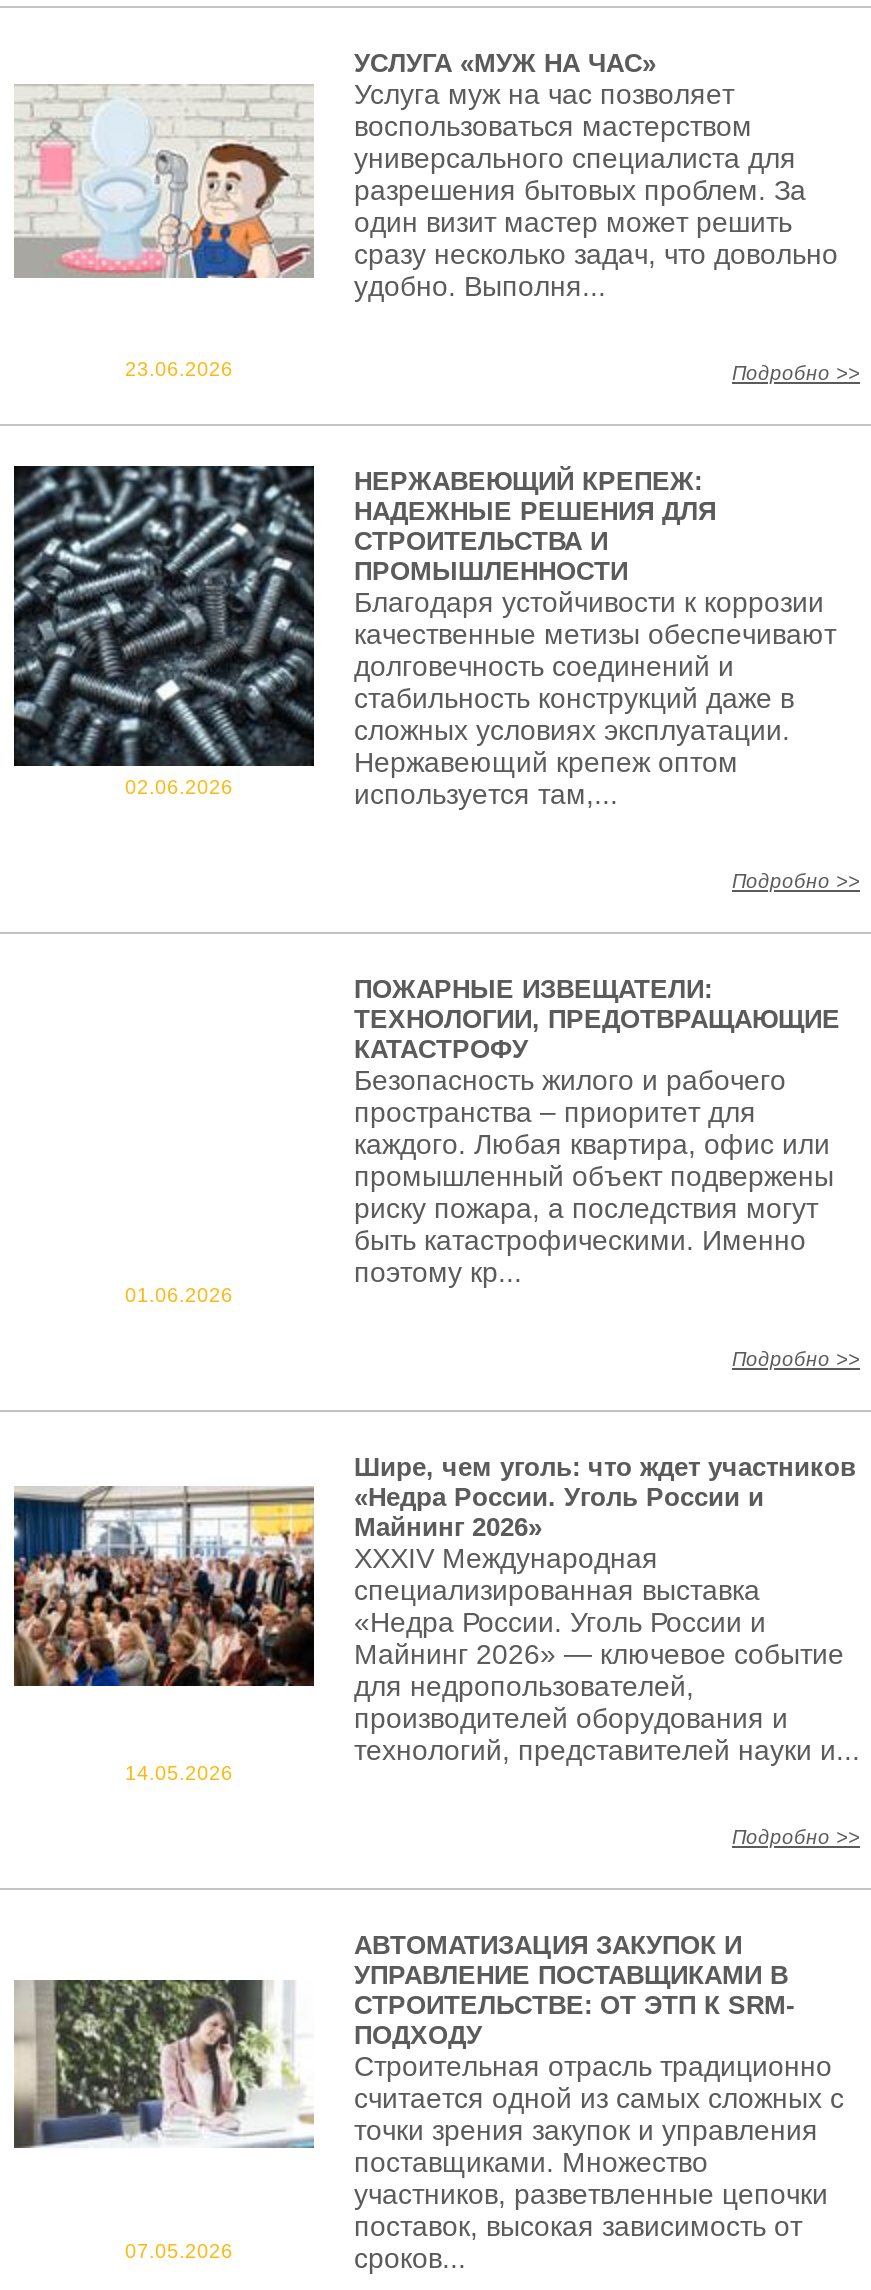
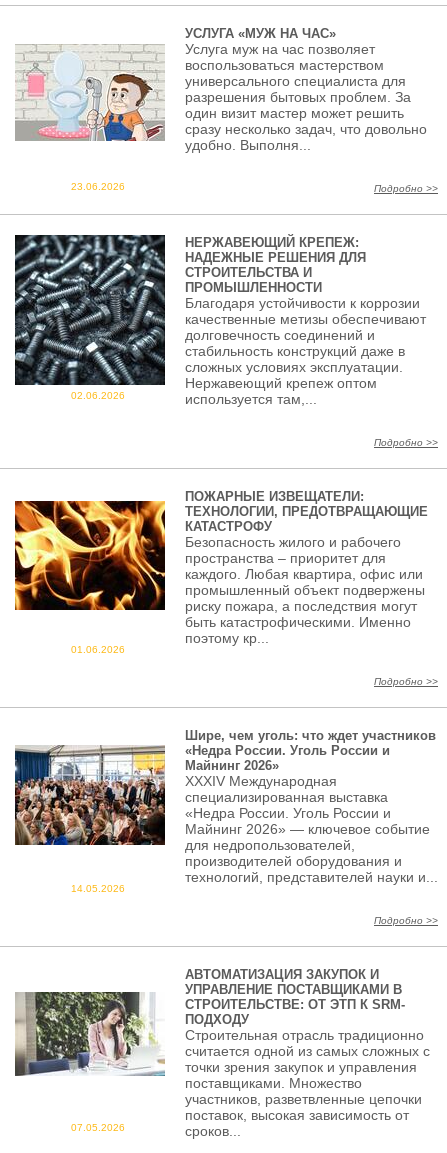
none -> [14,500,166,611] [image]

